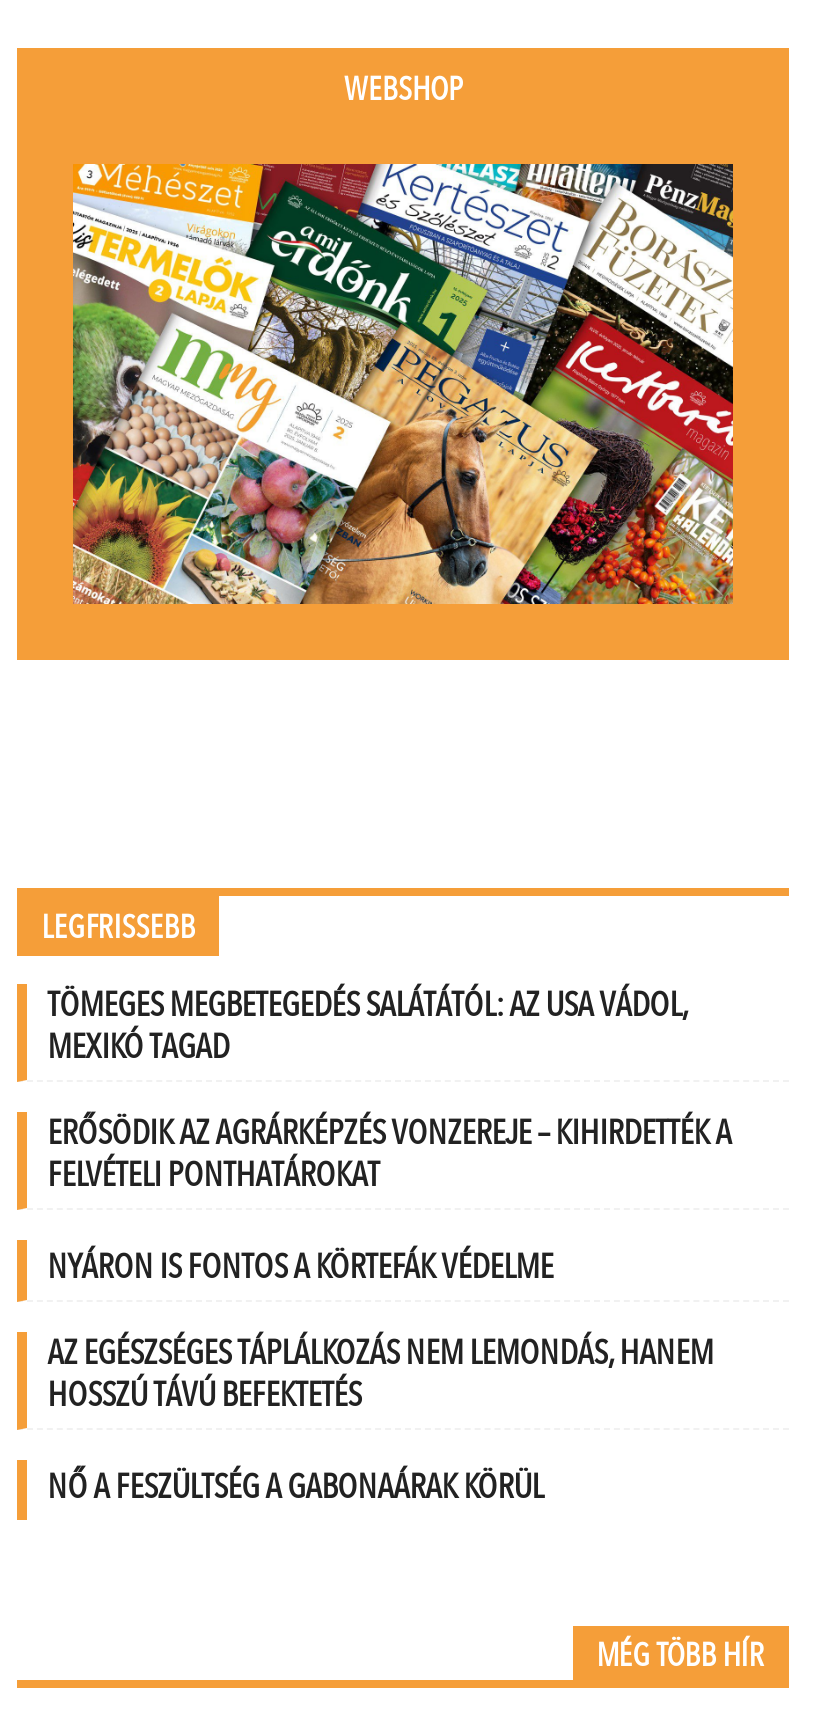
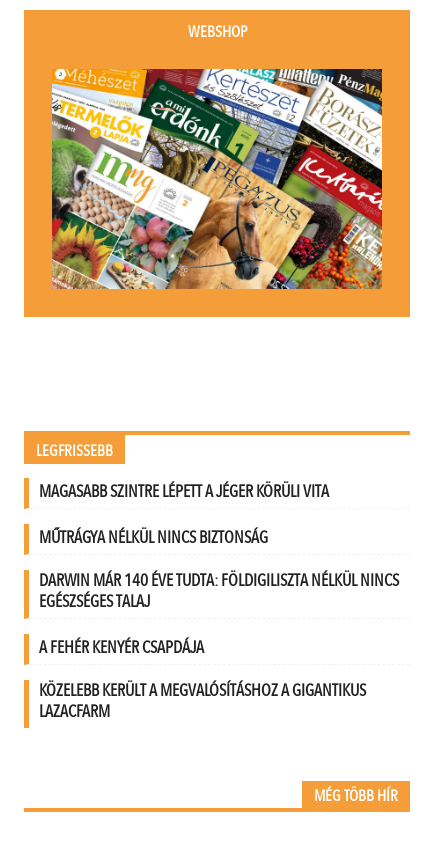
[47,983,687,1071] TÖMEGES MEGBETEGEDÉS SALÁTÁTÓL: AZ USA VÁDOL, | MEXIKÓ TAGAD -> [39,480,329,503] MAGASABB SZINTRE LÉPETT A JÉGER KÖRÜLI VITA
[47,1111,731,1199] ERŐSÖDIK AZ AGRÁRKÉPZÉS VONZEREJE – KIHIRDETTÉK A | FELVÉTELI PONTHATÁROKAT -> [39,526,268,549] MŰTRÁGYA NÉLKÜL NINCS BIZTONSÁG
[47,1245,553,1291] NYÁRON IS FONTOS A KÖRTEFÁK VÉDELME -> [39,569,399,613] DARWIN MÁR 140 ÉVE TUDTA: FÖLDIGILISZTA NÉLKÜL NINCS | EGÉSZSÉGES TALAJ
[47,1331,713,1419] AZ EGÉSZSÉGES TÁPLÁLKOZÁS NEM LEMONDÁS, HANEM | HOSSZÚ TÁVÚ BEFEKTETÉS -> [39,636,204,659] A FEHÉR KENYÉR CSAPDÁJA
[47,1465,543,1511] NŐ A FESZÜLTSÉG A GABONAÁRAK KÖRÜL -> [39,679,366,723] KÖZELEBB KERÜLT A MEGVALÓSÍTÁSHOZ A GIGANTIKUS | LAZACFARM

